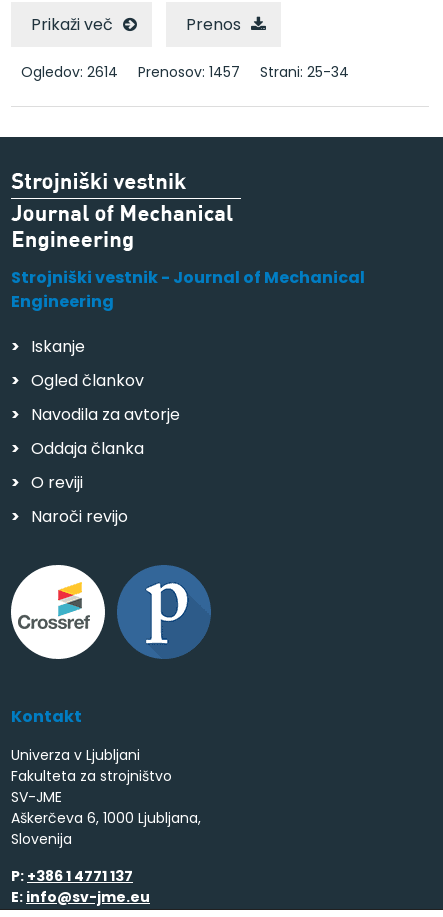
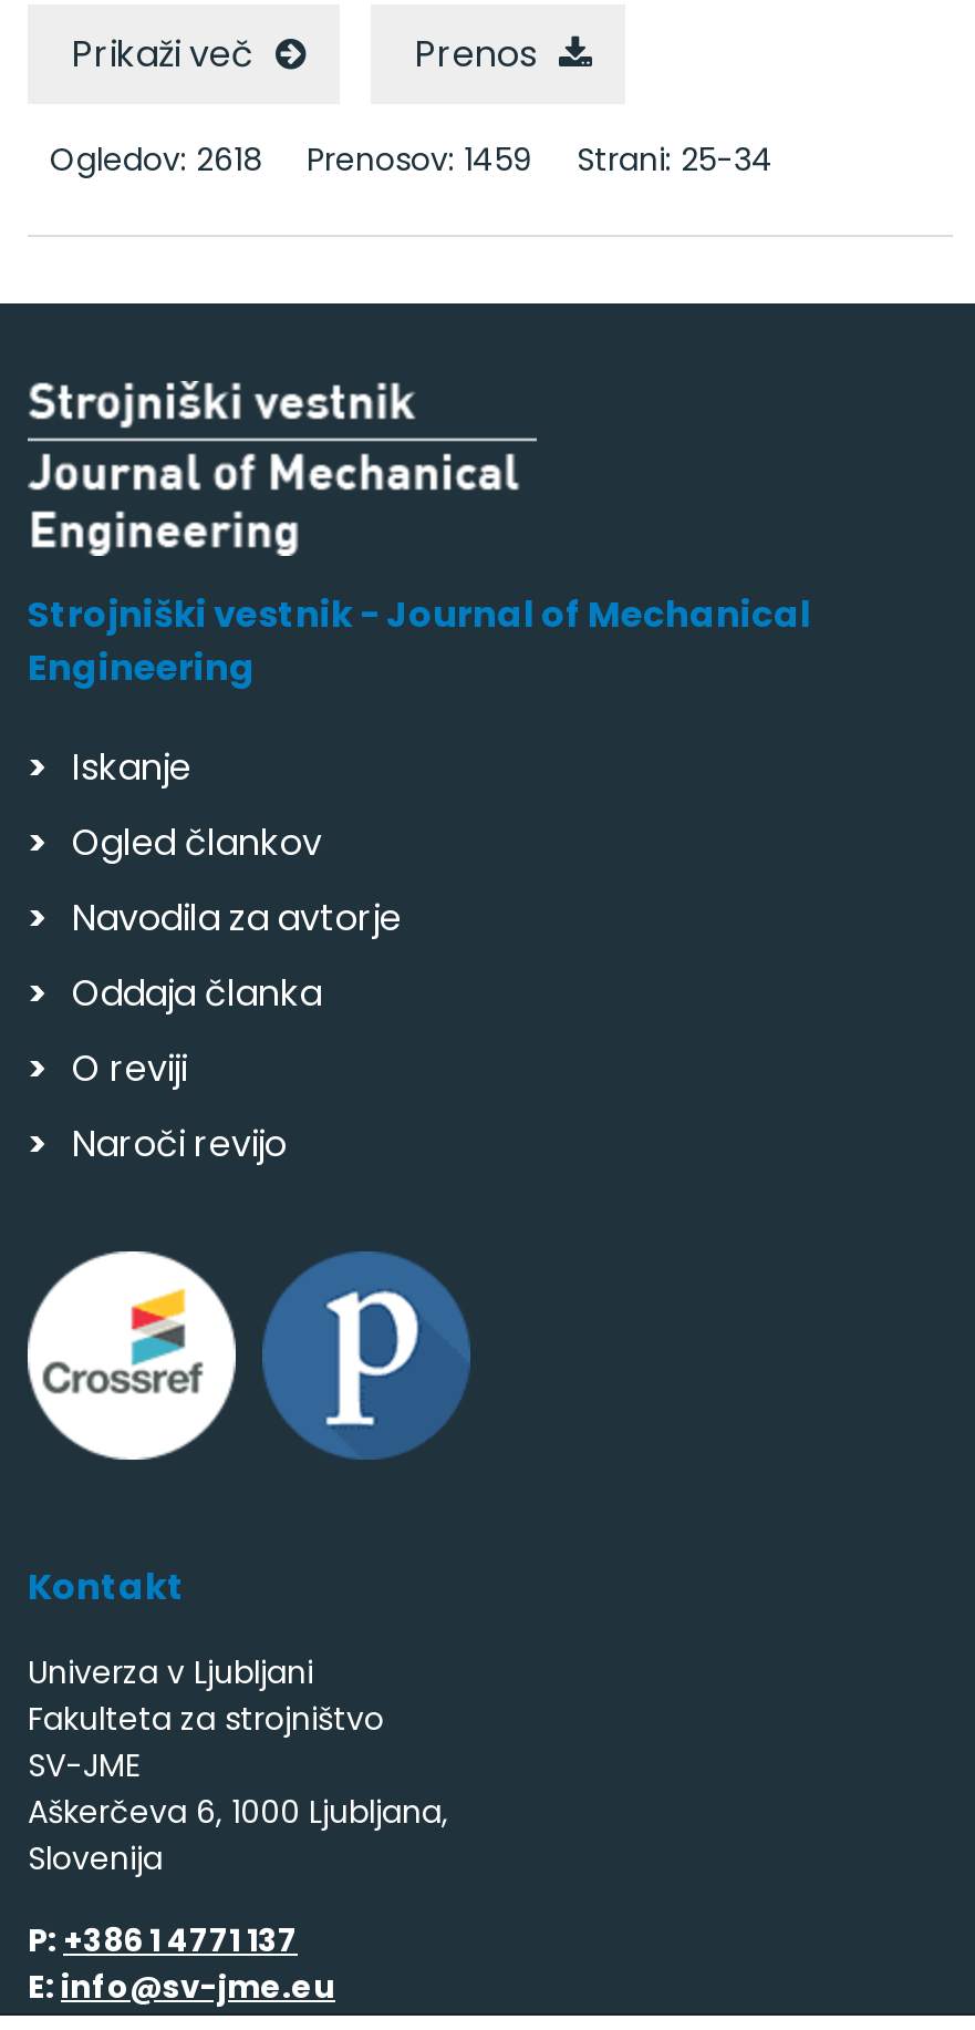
[21,62,118,82] Ogledov: 2614 -> [50,137,262,182] Ogledov: 2618
[138,62,240,82] Prenosov: 1457 -> [307,137,532,182] Prenosov: 1459

